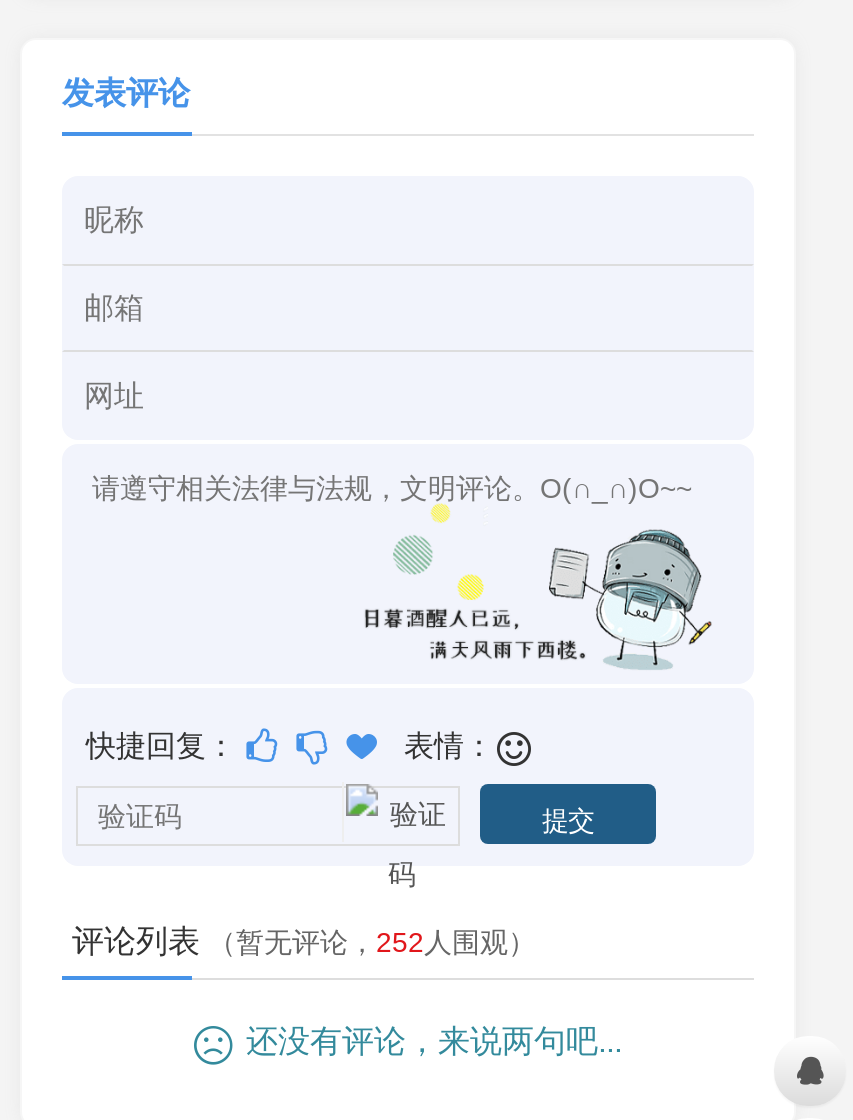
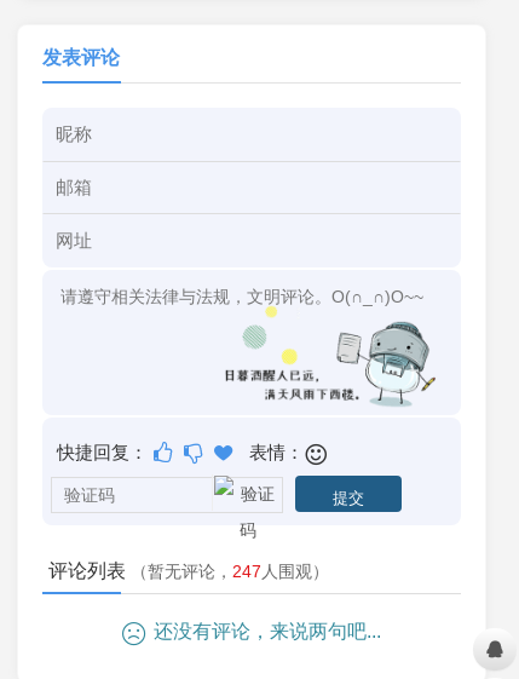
[72,923,536,957] 评论列表（暂无评论，252人围观） -> [48,560,329,580] 评论列表（暂无评论，247人围观）

